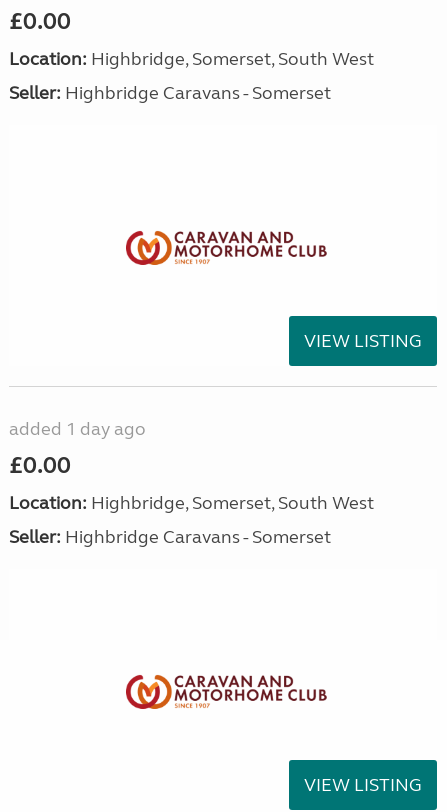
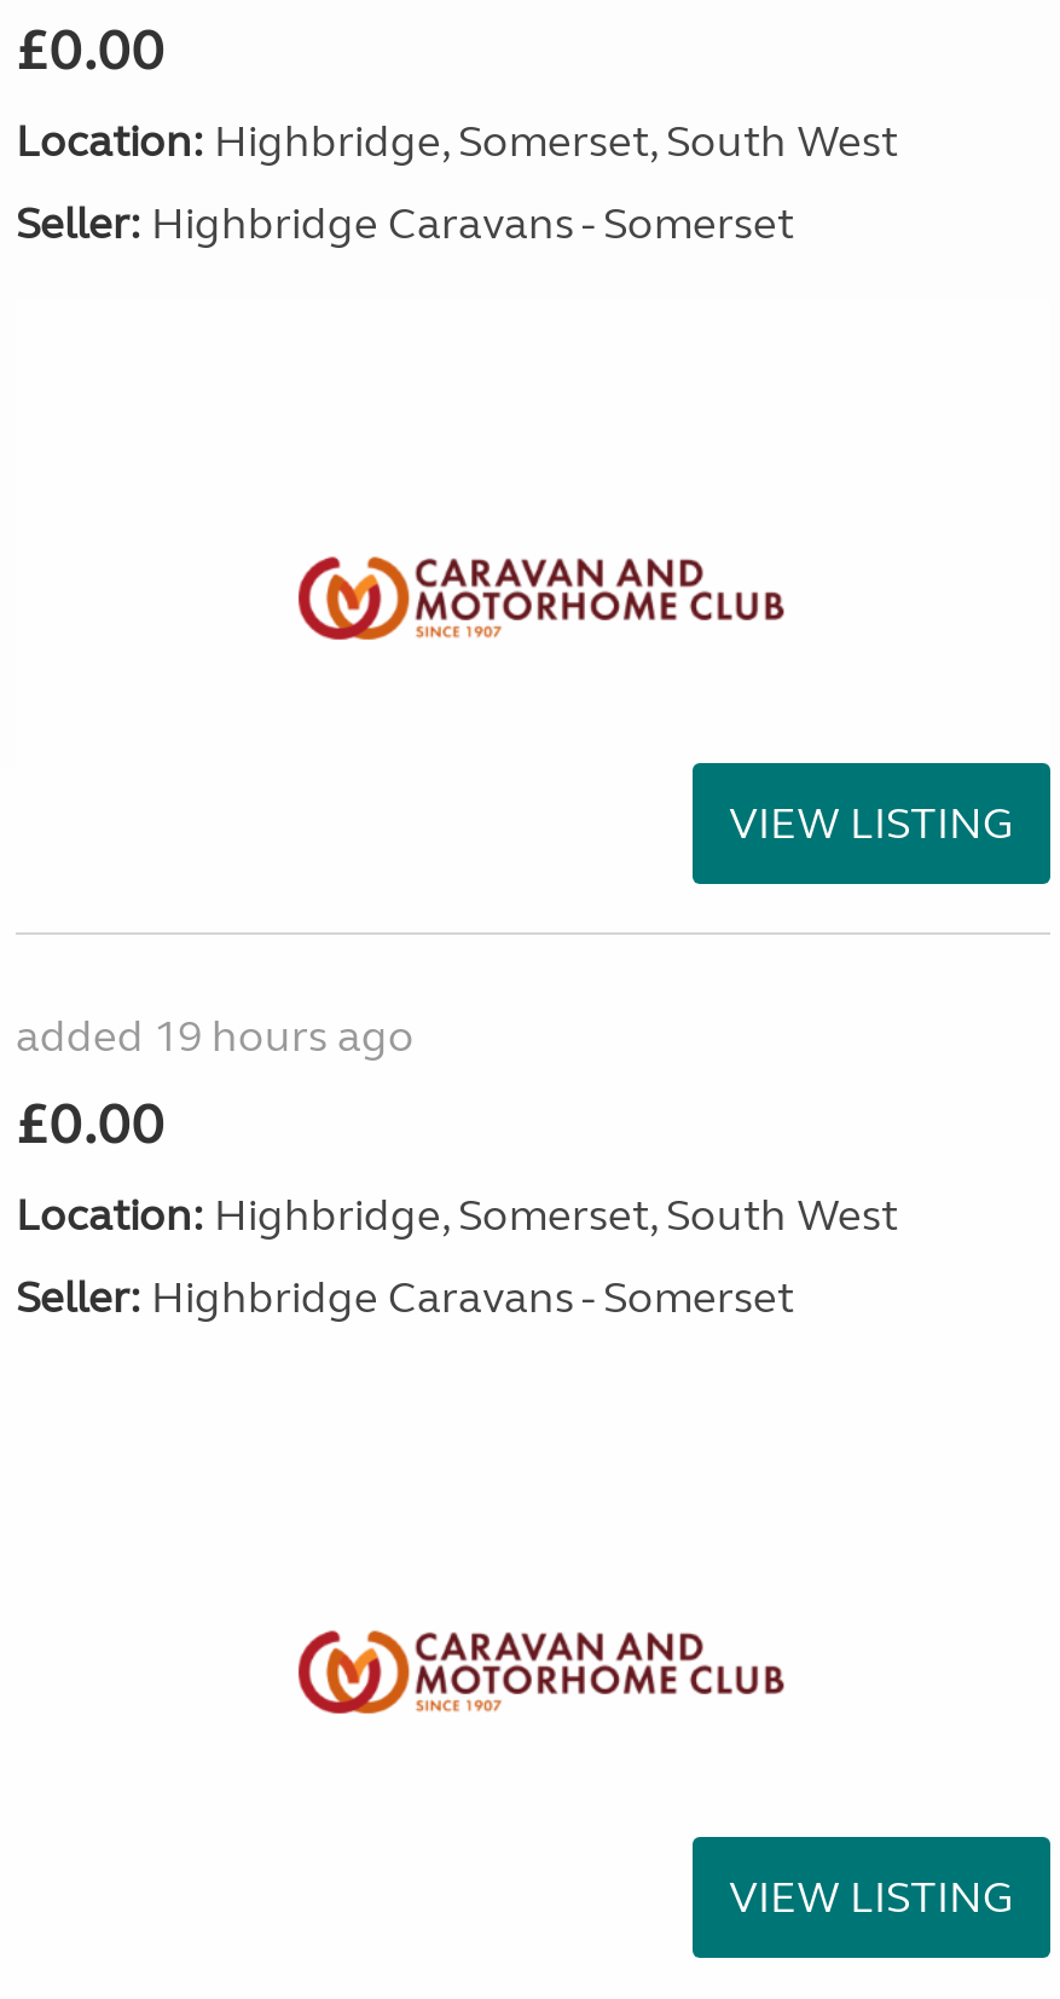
[9,418,146,440] added 1 day ago -> [16,1009,415,1063] added 19 hours ago

